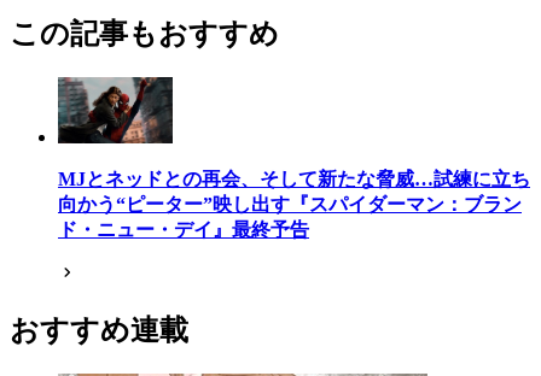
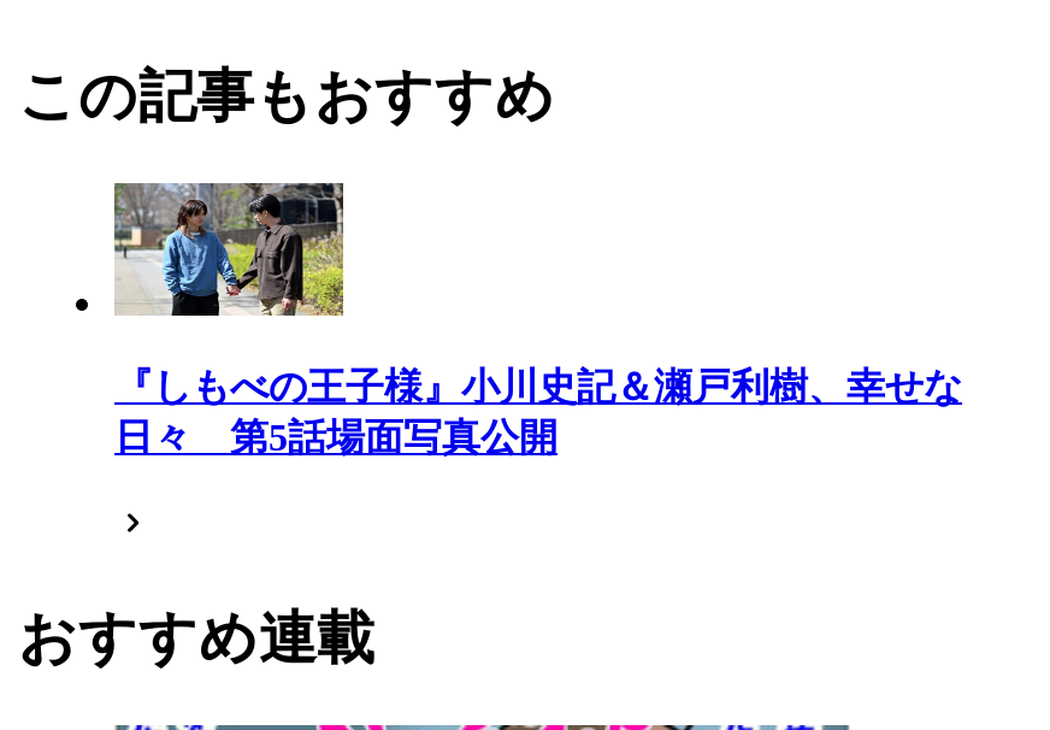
[57,77,530,240] [image] | MJとネッドとの再会、そして新たな脅威…試練に立ち | 向かう“ピーター”映し出す『スパイダーマン：ブラン | ド・ニュー・デイ』最終予告 -> [114,181,962,458] [image] | 『しもべの王子様』小川史記＆瀬戸利樹、幸せな | 日々 第5話場面写真公開

